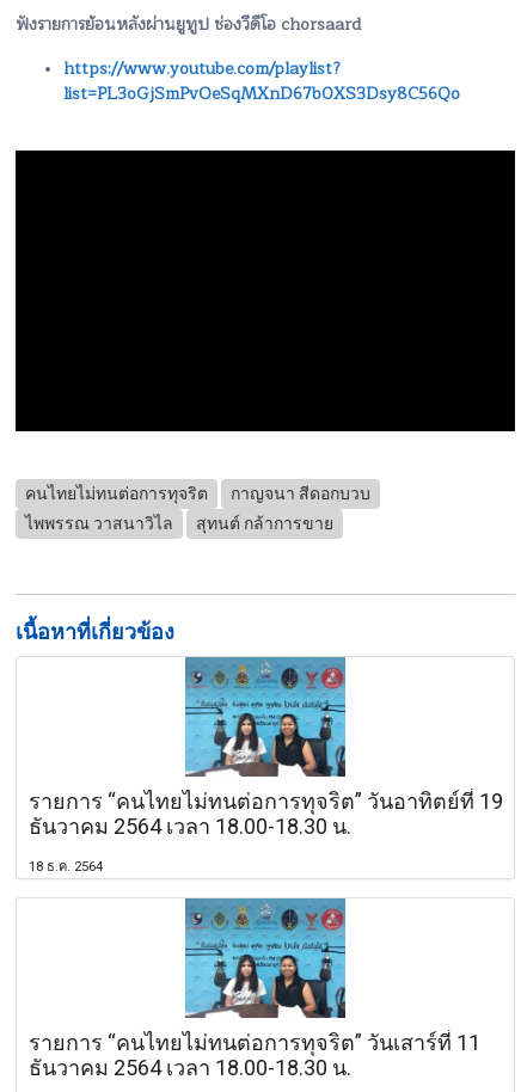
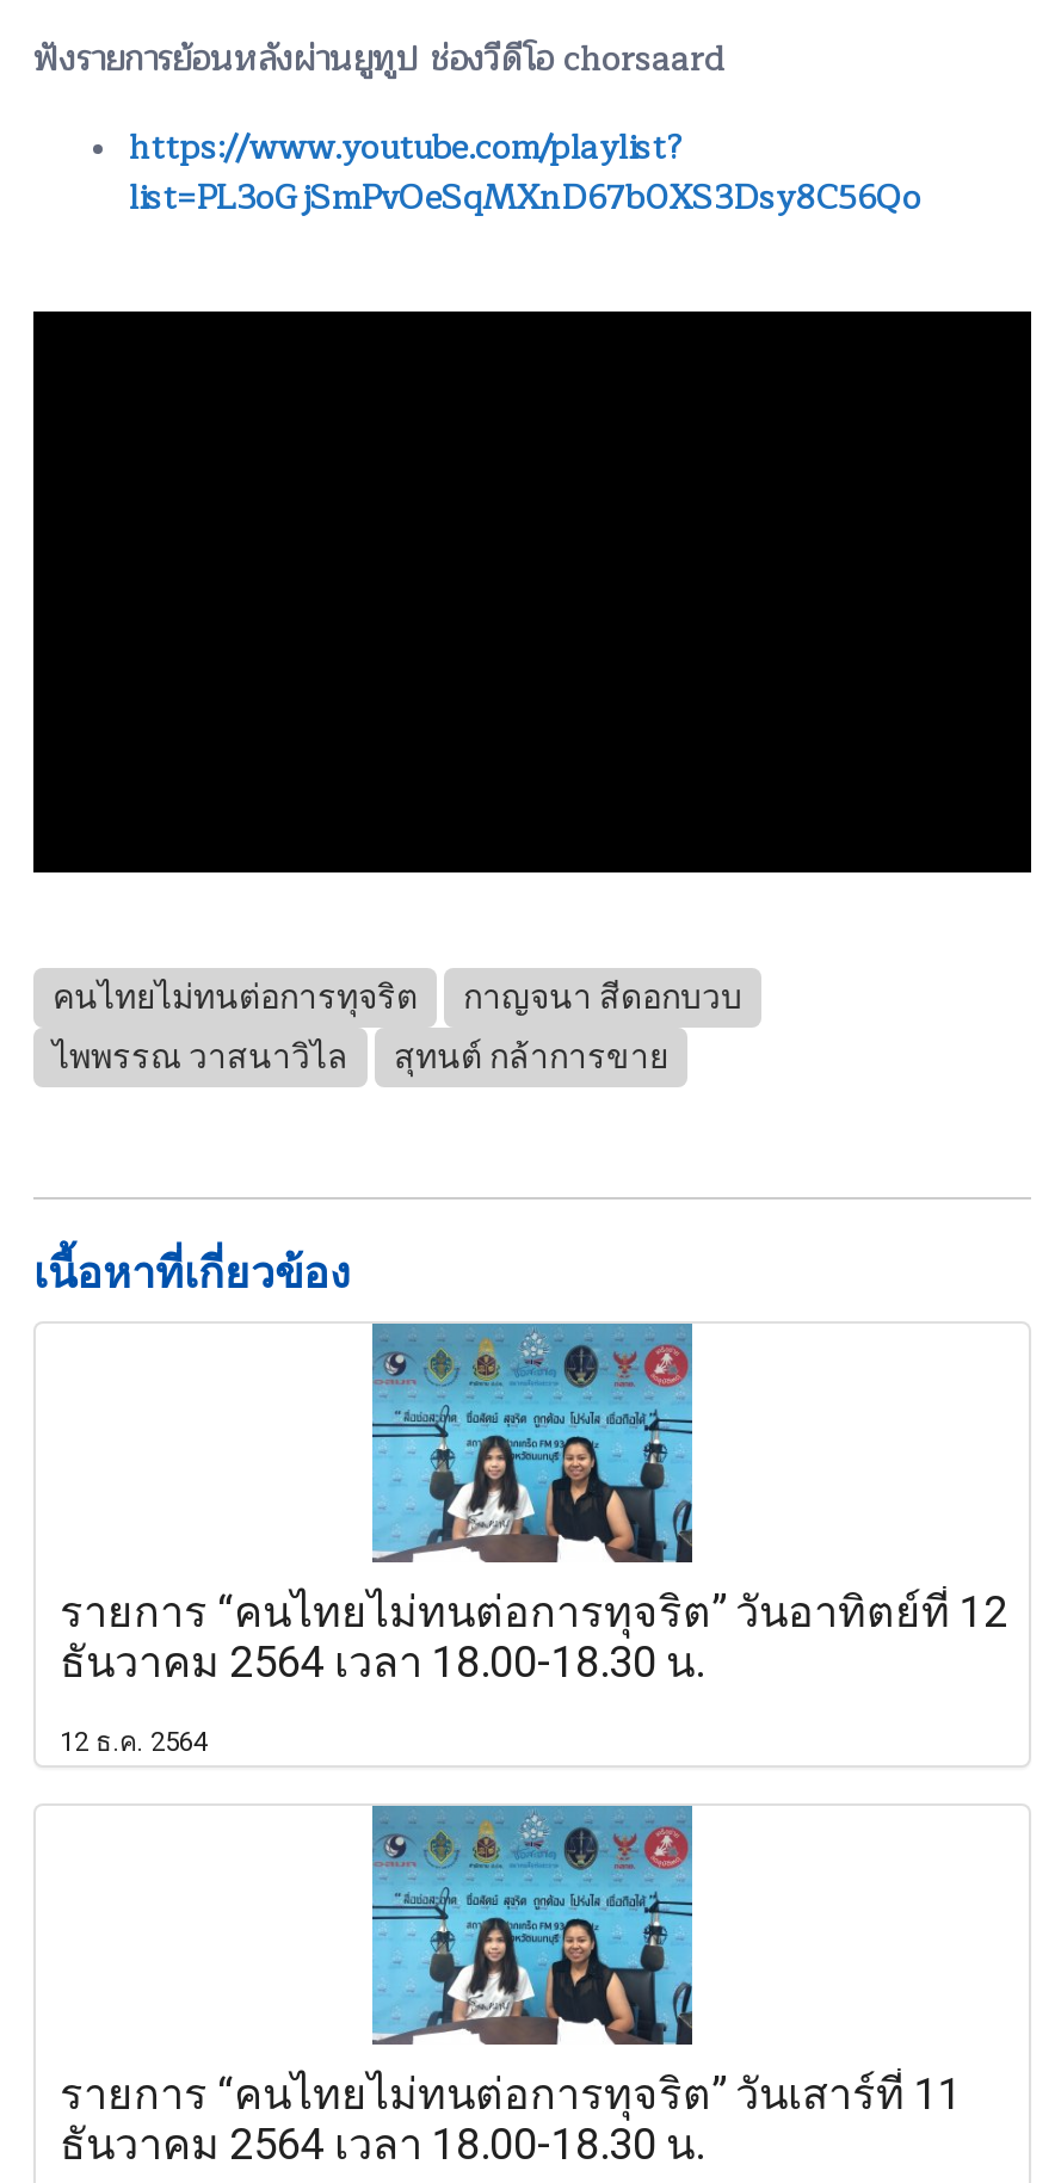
[29,788,503,813] รายการ “คนไทยไม่ทนต่อการทุจริต” วันอาทิตย์ที่ 19 -> [60,1585,1007,1635] รายการ “คนไทยไม่ทนต่อการทุจริต” วันอาทิตย์ที่ 12
[29,859,103,874] 18 ธ.ค. 2564 -> [60,1726,208,1757] 12 ธ.ค. 2564

